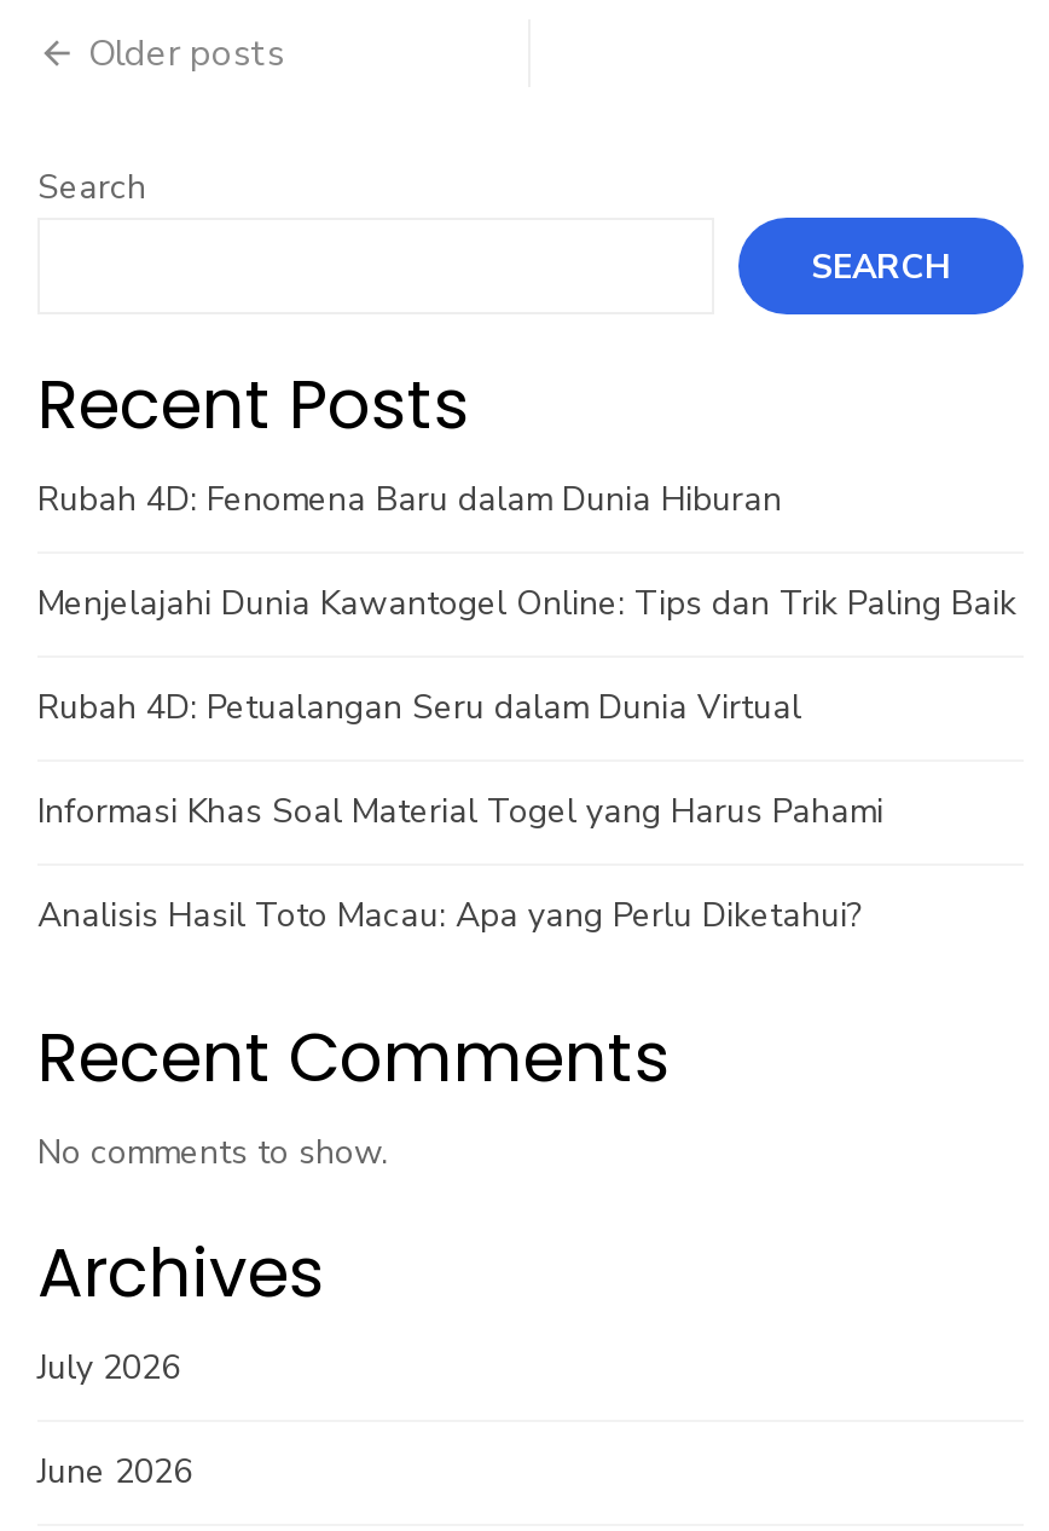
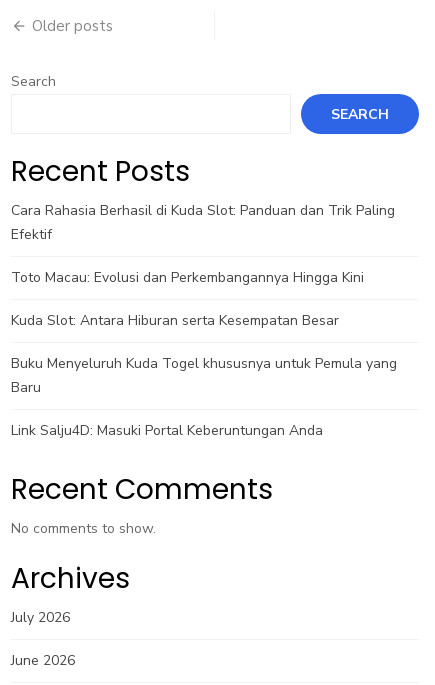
[37,476,782,522] Rubah 4D: Fenomena Baru dalam Dunia Hiburan -> [11,201,395,244] Cara Rahasia Berhasil di Kuda Slot: Panduan dan Trik Paling | Efektif
[37,580,1016,626] Menjelajahi Dunia Kawantogel Online: Tips dan Trik Paling Baik -> [11,268,364,287] Toto Macau: Evolusi dan Perkembangannya Hingga Kini
[37,684,801,730] Rubah 4D: Petualangan Seru dalam Dunia Virtual -> [11,311,339,330] Kuda Slot: Antara Hiburan serta Kesempatan Besar
[37,788,883,834] Informasi Khas Soal Material Togel yang Harus Pahami -> [11,354,397,397] Buku Menyeluruh Kuda Togel khususnya untuk Pemula yang | Baru
[37,892,862,938] Analisis Hasil Toto Macau: Apa yang Perlu Diketahui? -> [11,421,323,440] Link Salju4D: Masuki Portal Keberuntungan Anda

